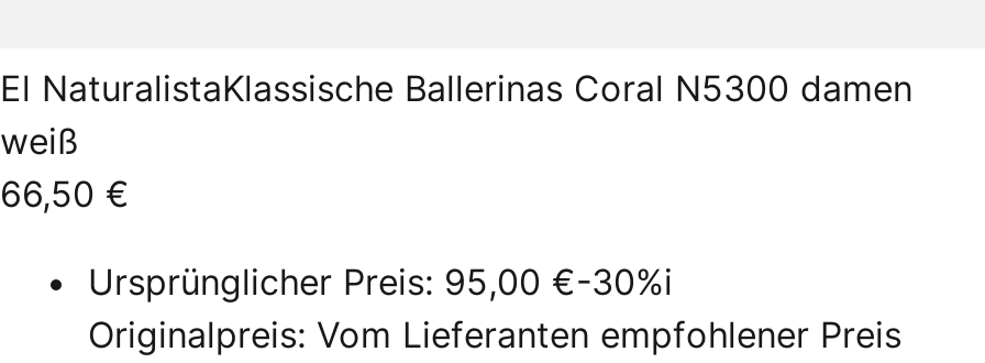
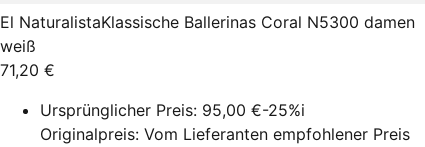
[0,171,130,215] 66,50 € -> [0,60,55,80] 71,20 €
[88,259,673,303] Ursprünglicher Preis: 95,00 €-30%i -> [40,100,305,120] Ursprünglicher Preis: 95,00 €-25%i

